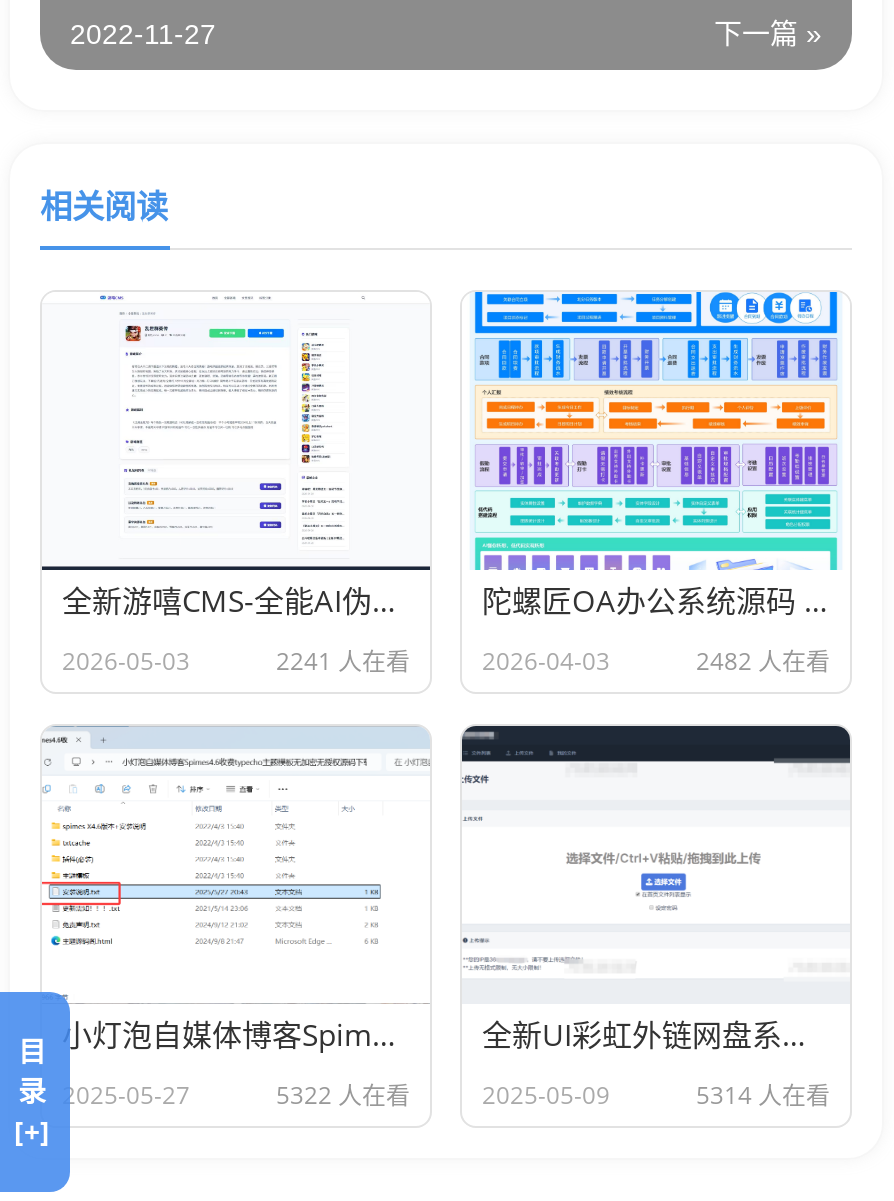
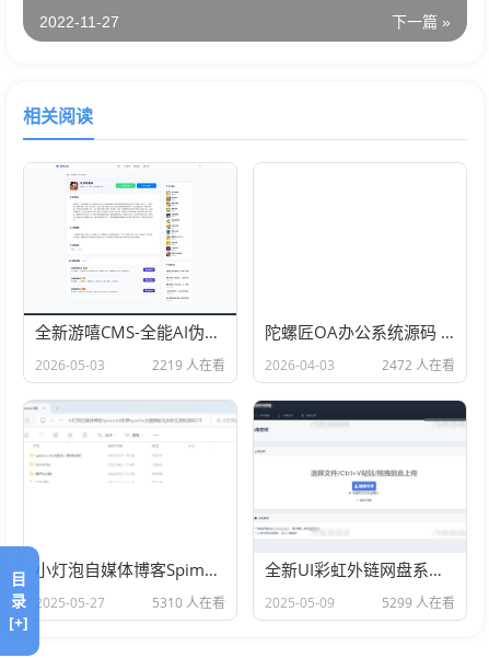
[472,290,840,572] [image] -> none
[276,644,410,678] 2241 人在看 -> [152,356,225,375] 2219 人在看
[696,644,830,678] 2482 人在看 -> [382,356,455,375] 2472 人在看
[42,824,382,948] [image] -> none
[276,1078,410,1112] 5322 人在看 -> [152,594,225,612] 5310 人在看
[696,1078,830,1112] 5314 人在看 -> [382,594,455,612] 5299 人在看

